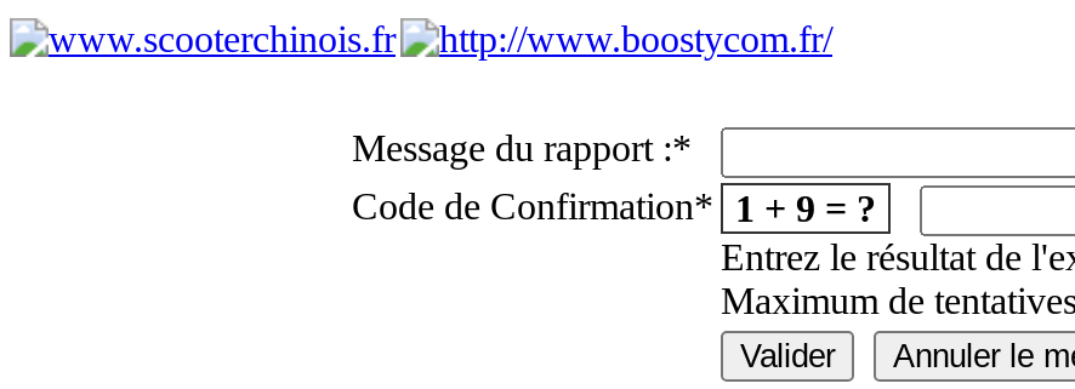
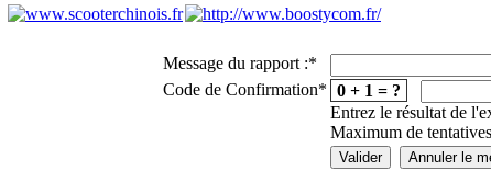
[352,185,876,229] Code de Confirmation* 1 + 9 = ? -> [163,80,401,100] Code de Confirmation* 0 + 1 = ?

